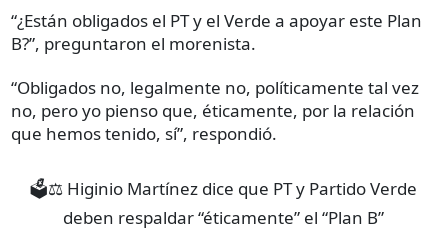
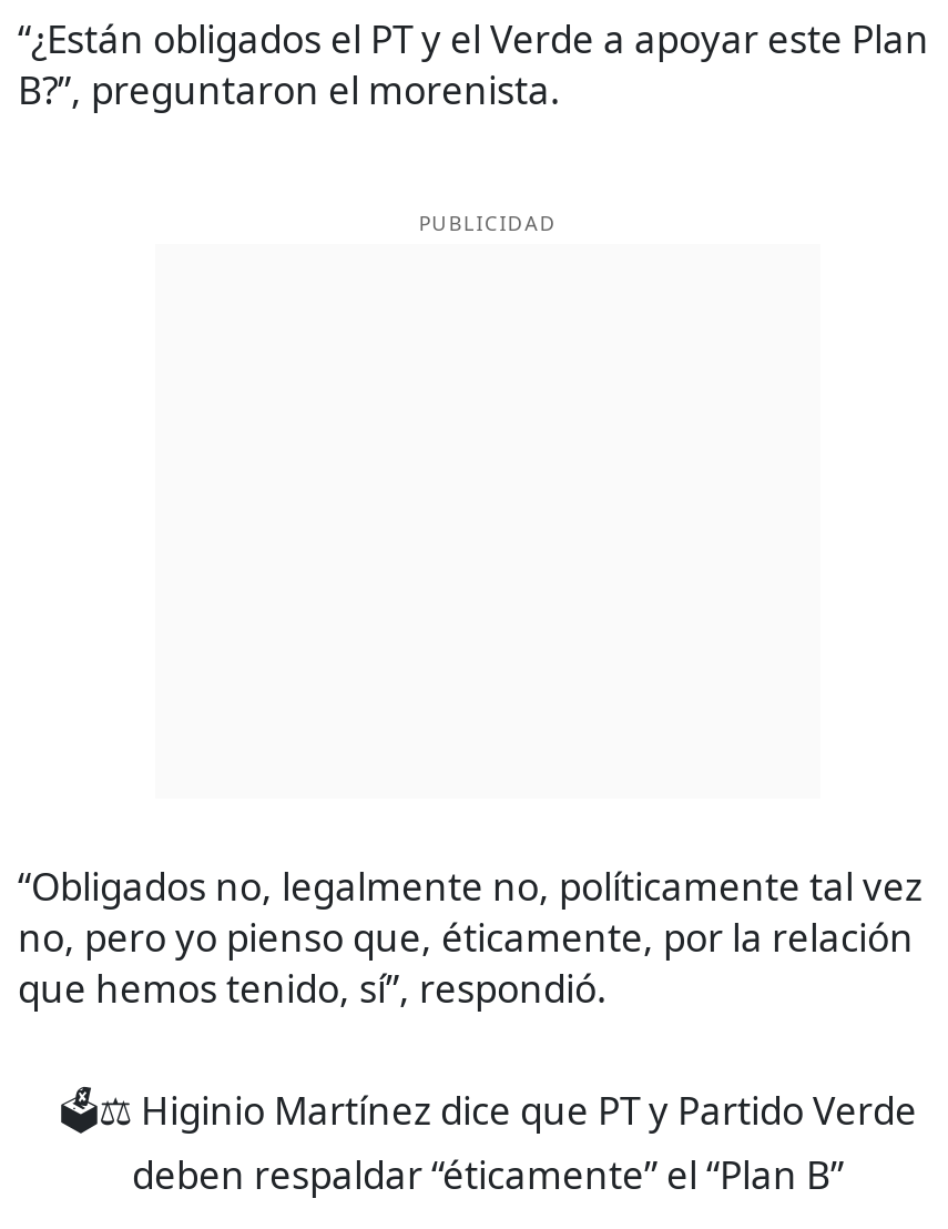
none -> [419,208,557,237] PUBLICIDAD

